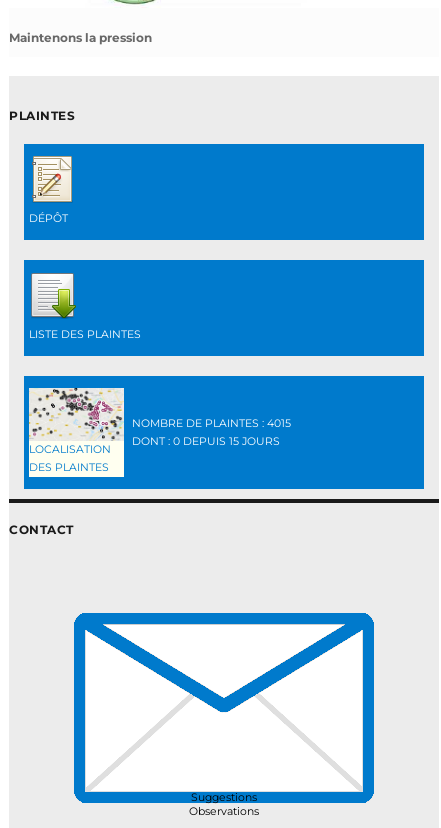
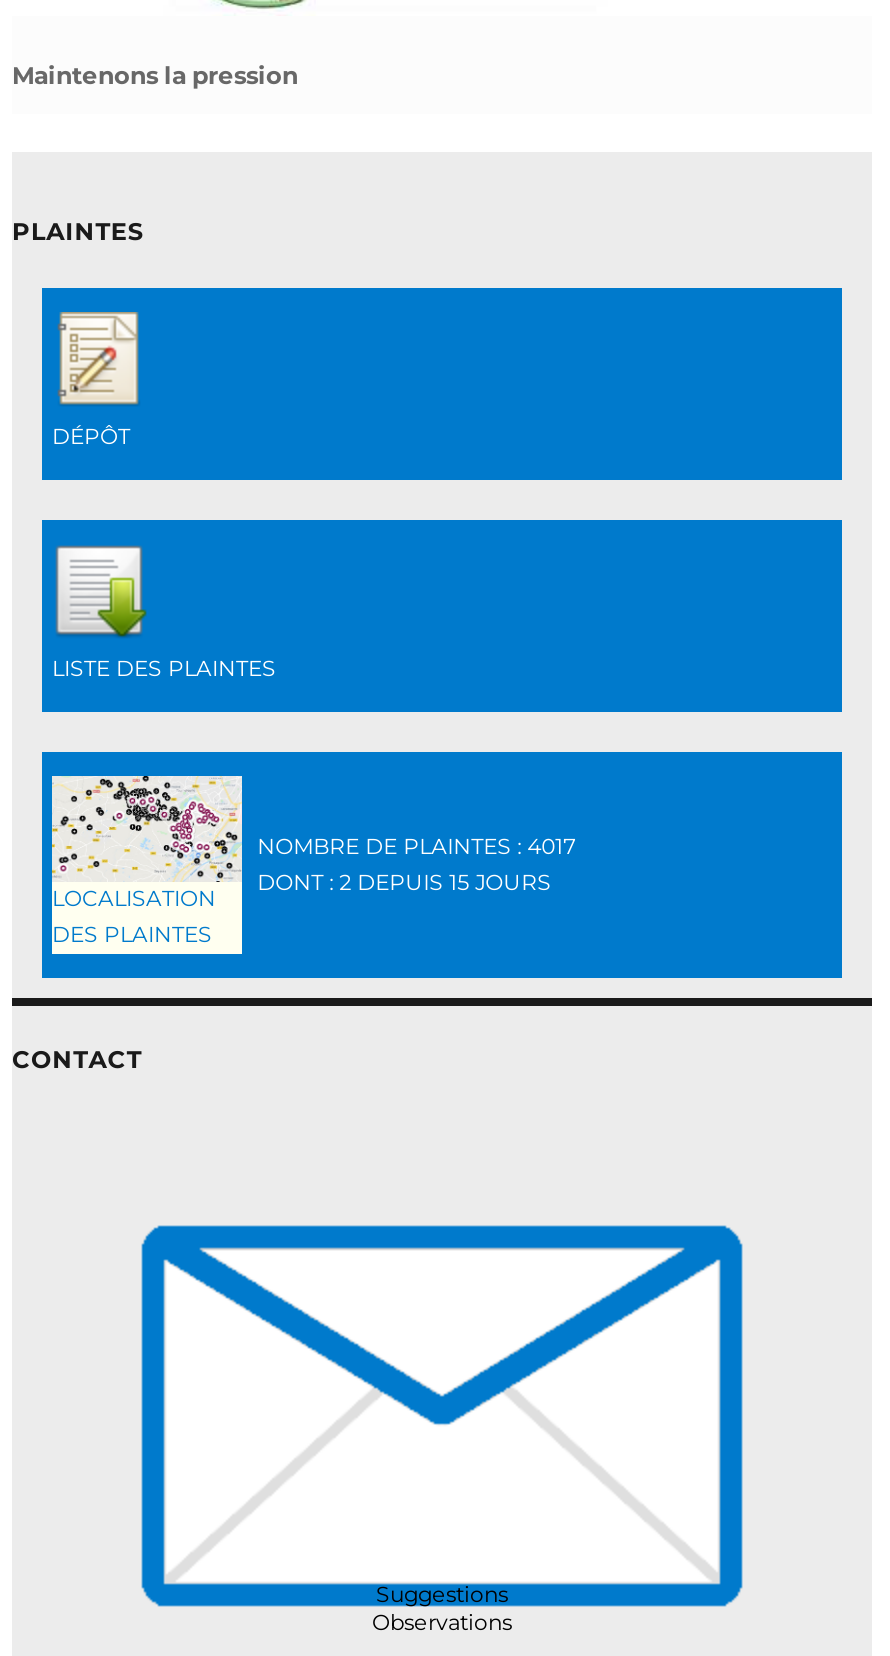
[132,417,291,430] NOMBRE DE PLAINTES : 4015 -> [257,833,575,859] NOMBRE DE PLAINTES : 4017
[132,435,280,448] DONT : 0 DEPUIS 15 JOURS -> [257,869,551,895] DONT : 2 DEPUIS 15 JOURS

